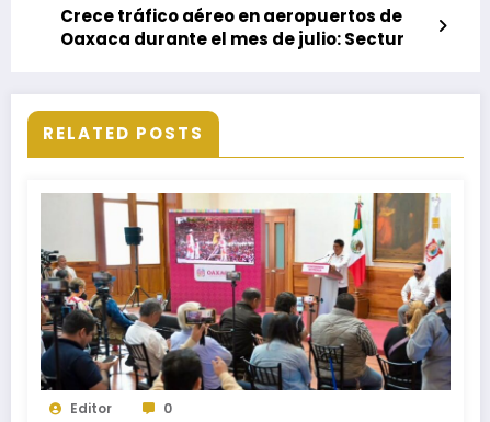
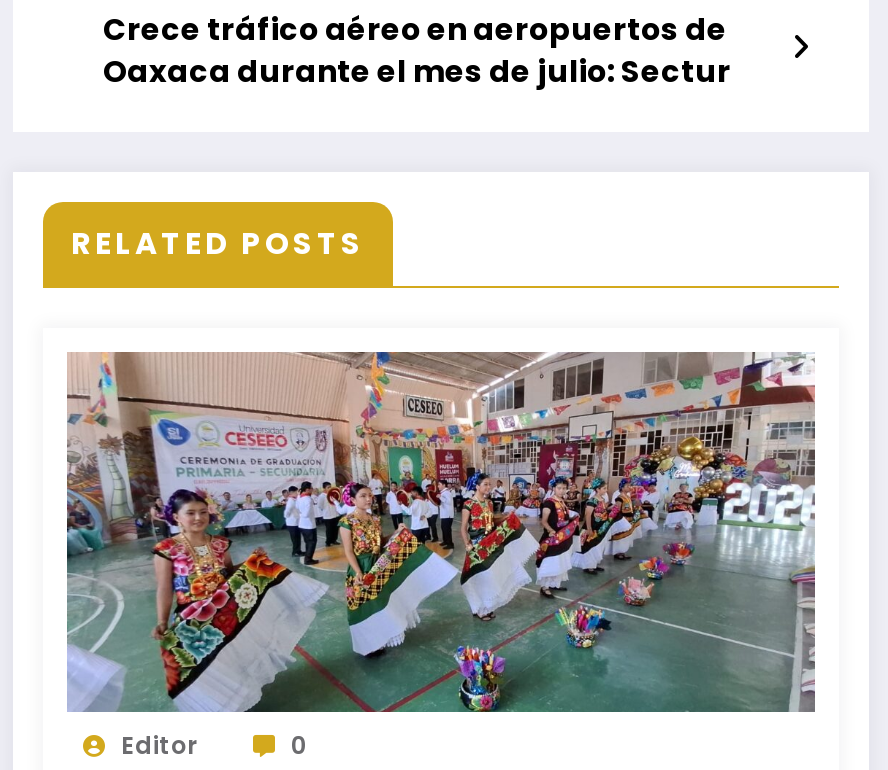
[39,192,452,391] [image] -> [65,350,817,714] [image]

